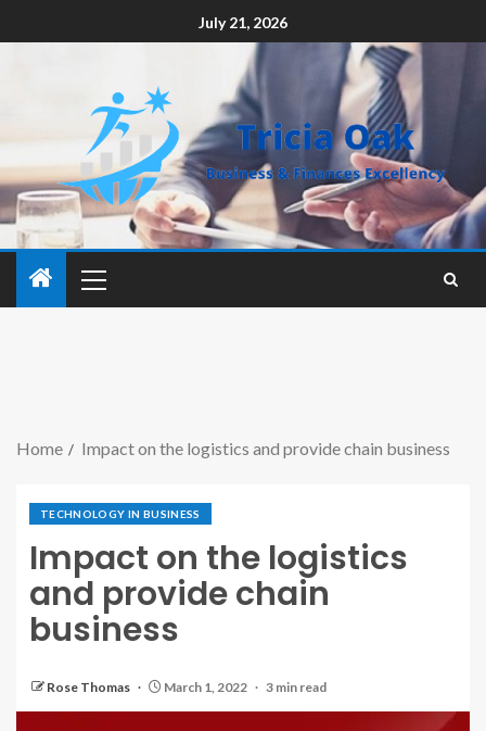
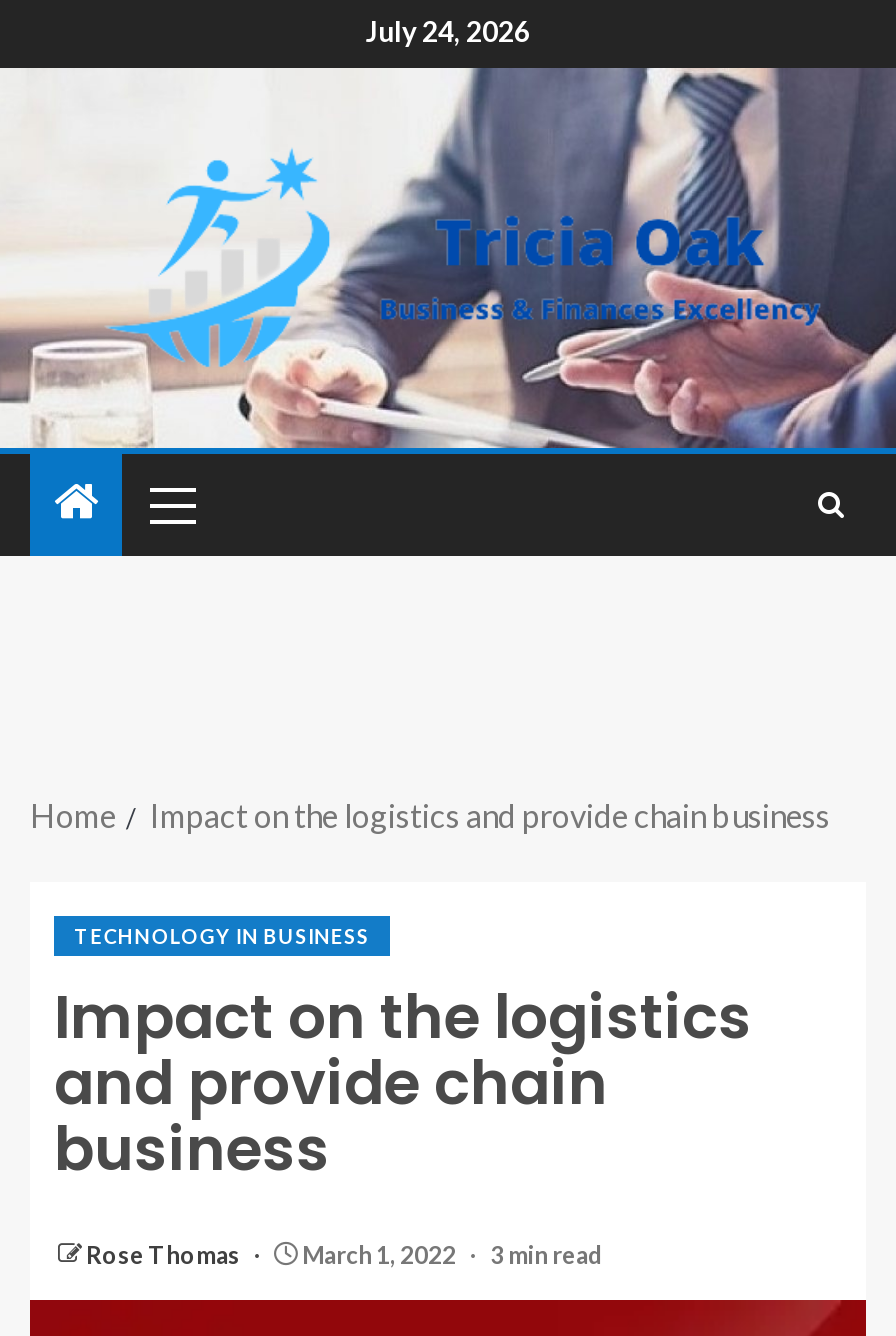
[199,13,287,31] July 21, 2026 -> [366,14,530,48] July 24, 2026

